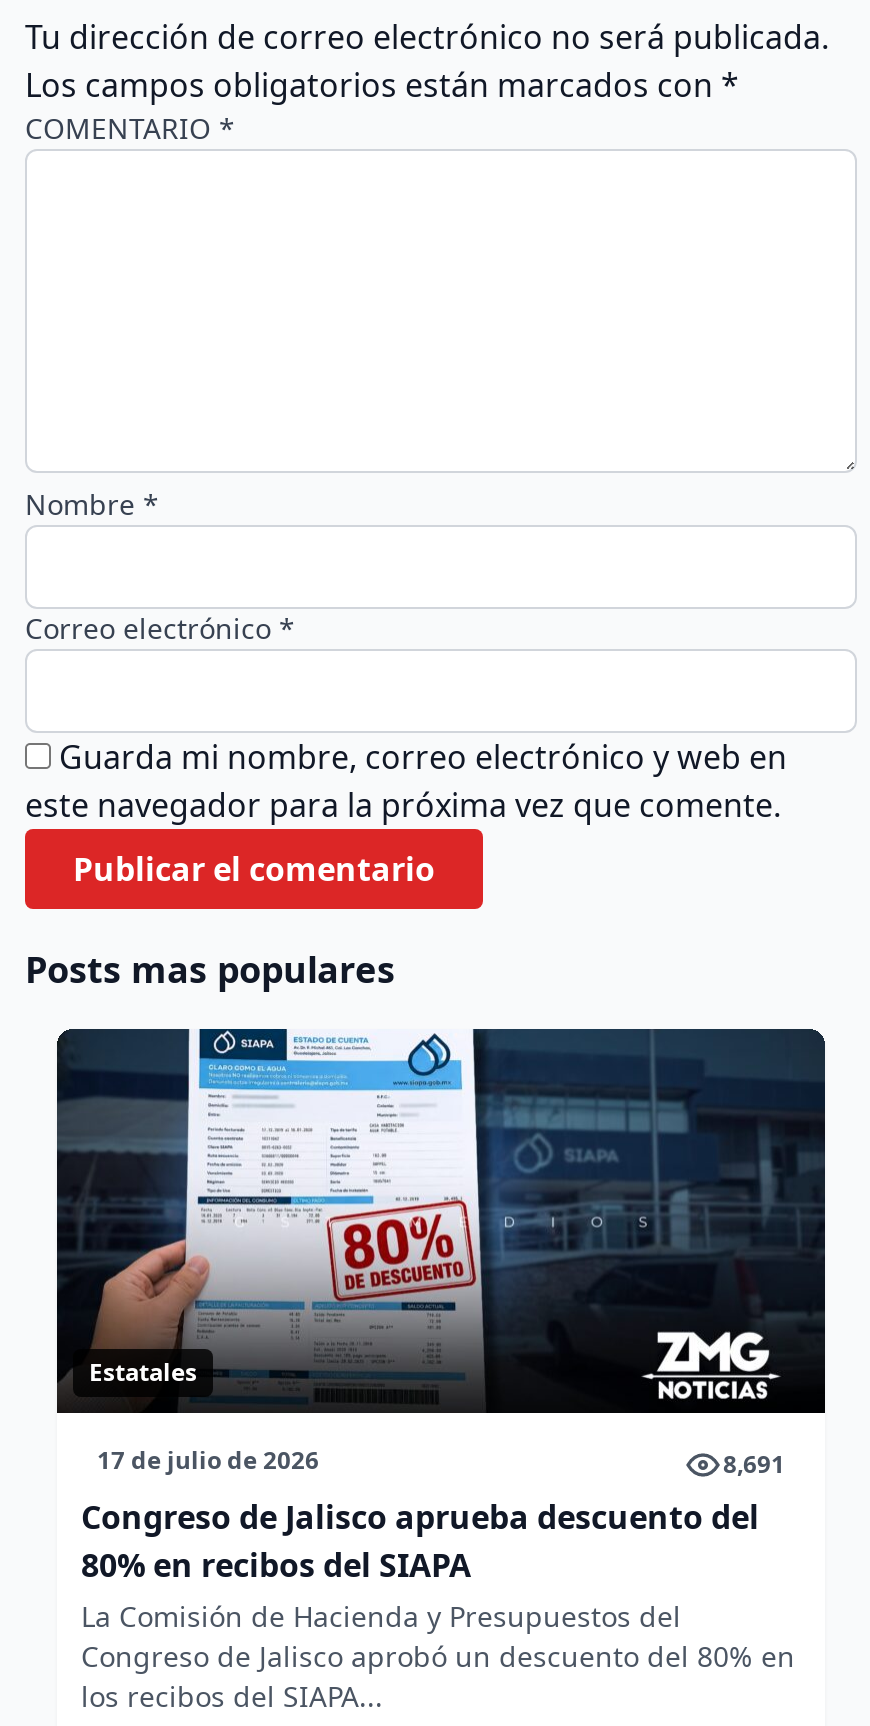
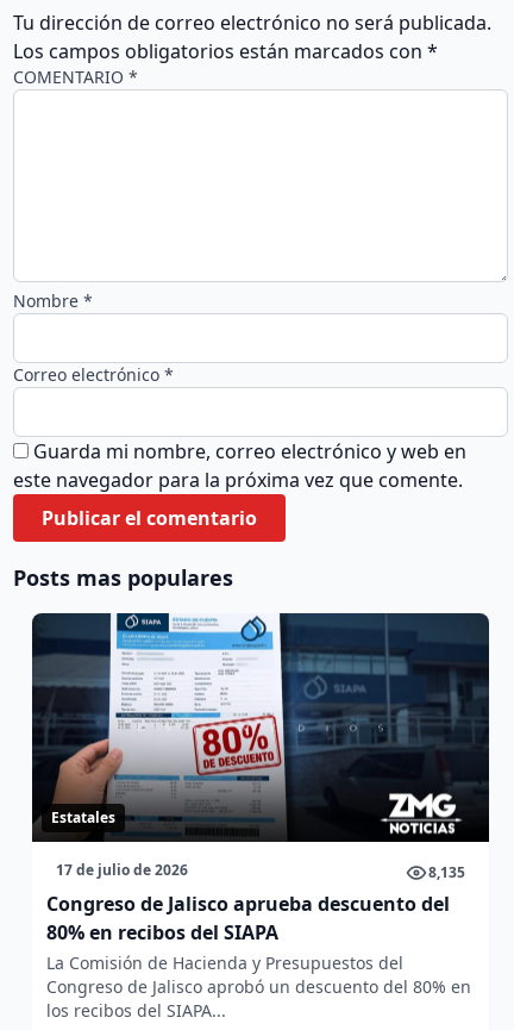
[723,1448,785,1482] 8,691 -> [428,862,465,883] 8,135

